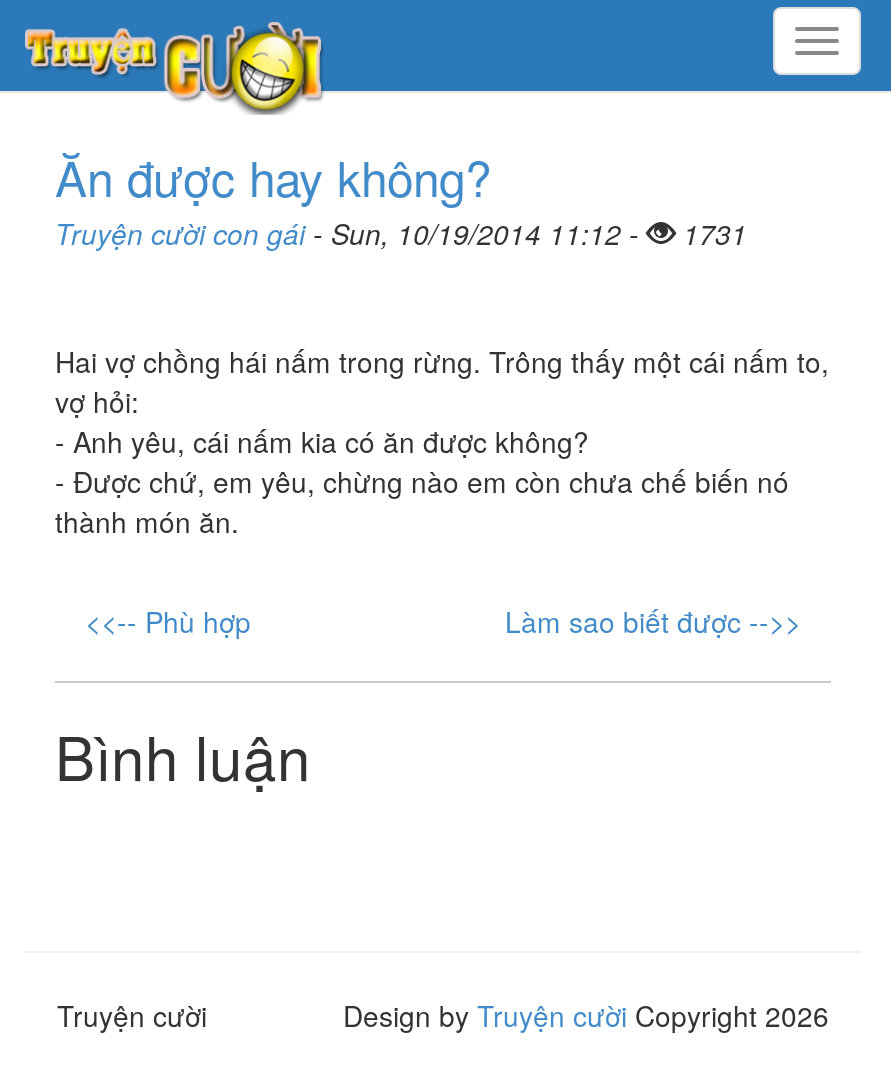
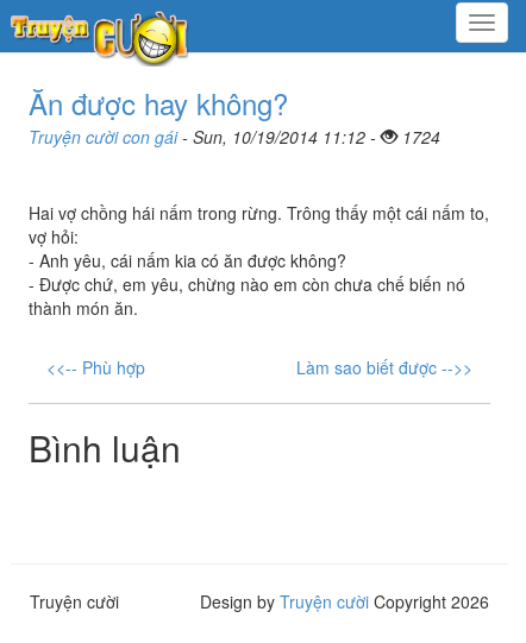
[55,213,747,253] Truyện cười con gái - Sun, 10/19/2014 11:12 - 1731 -> [29,125,440,149] Truyện cười con gái - Sun, 10/19/2014 11:12 - 1724

